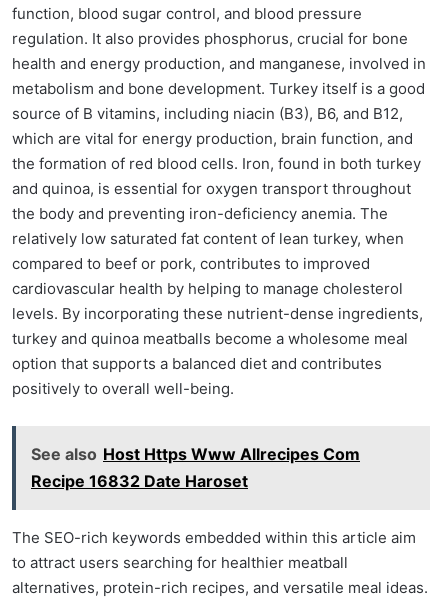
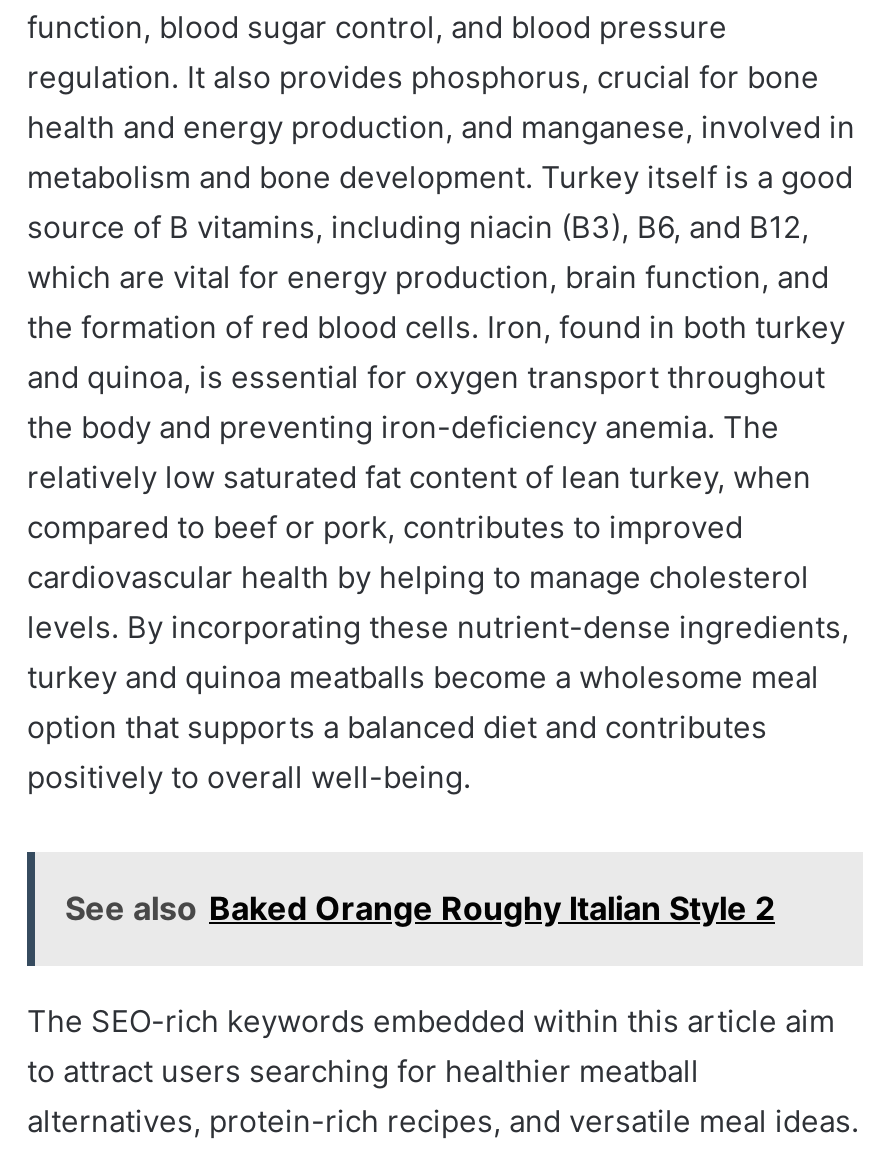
[31,444,360,491] See also Host Https Www Allrecipes Com | Recipe 16832 Date Haroset -> [65,889,775,929] See also Baked Orange Roughy Italian Style 2

